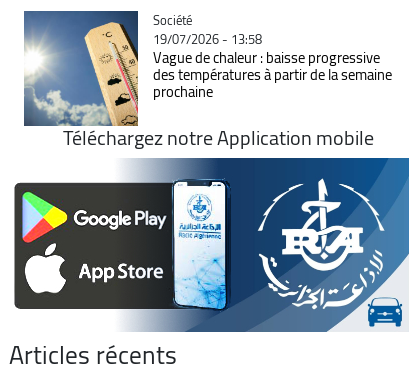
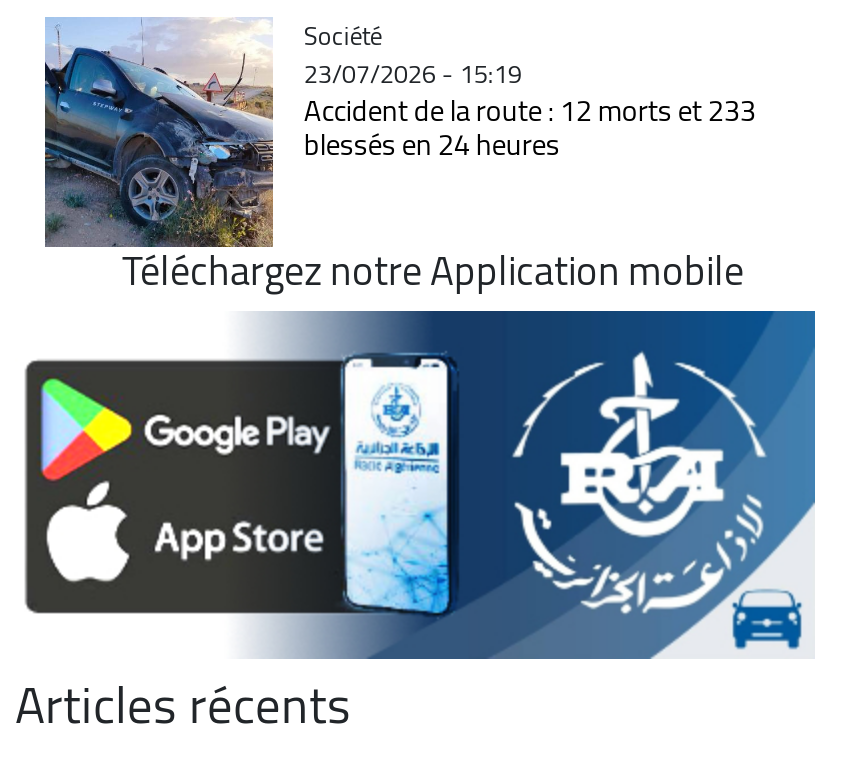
[24,10,392,125] [image] | 19/07/2026 - 13:58 | Vague de chaleur : baisse progressive | des températures à partir de la semaine | prochaine -> [43,17,756,247] [image] | 23/07/2026 - 15:19 | Accident de la route : 12 morts et 233 | blessés en 24 heures

